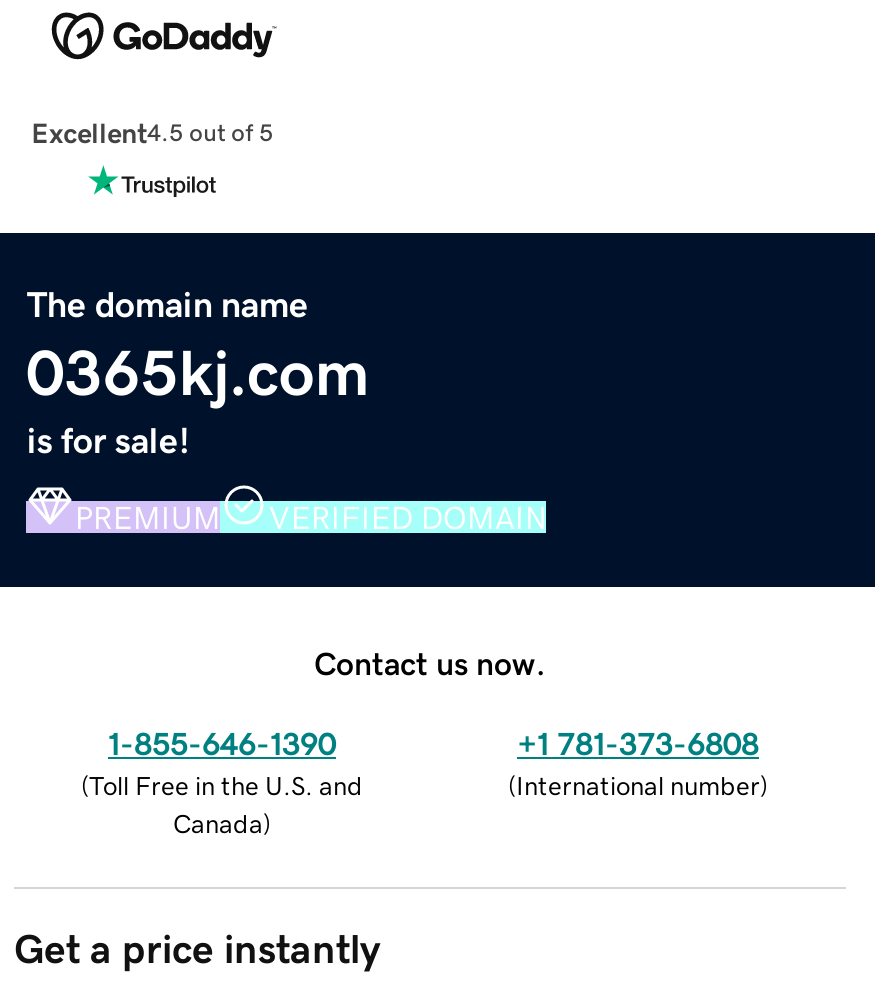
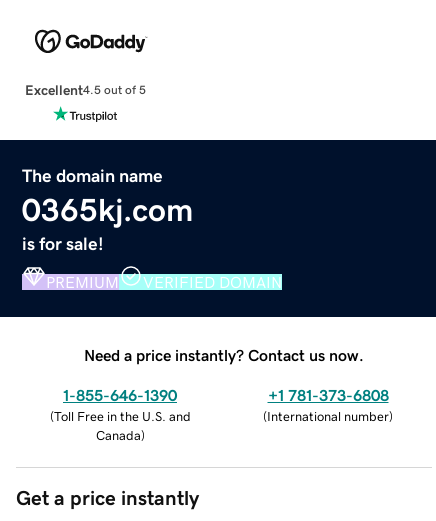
[314,646,546,678] Contact us now. -> [84,347,364,363] Need a price instantly? Contact us now.

